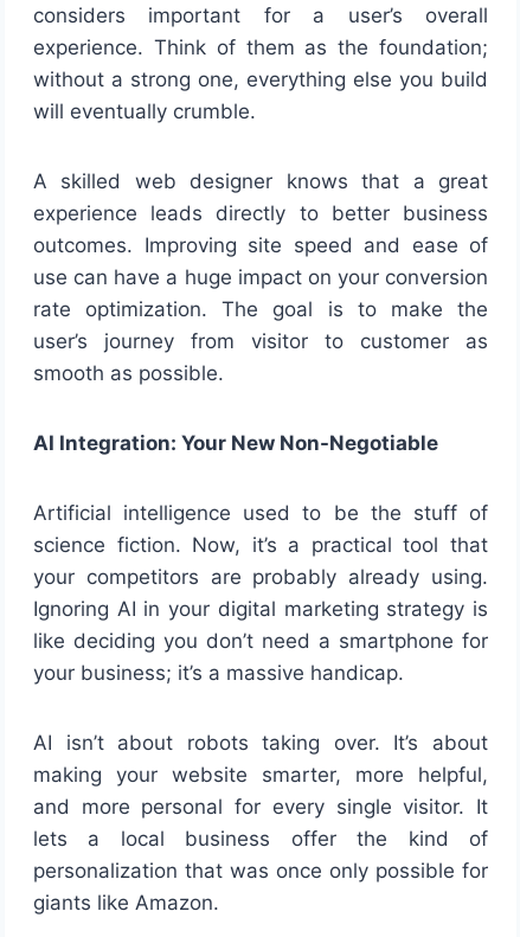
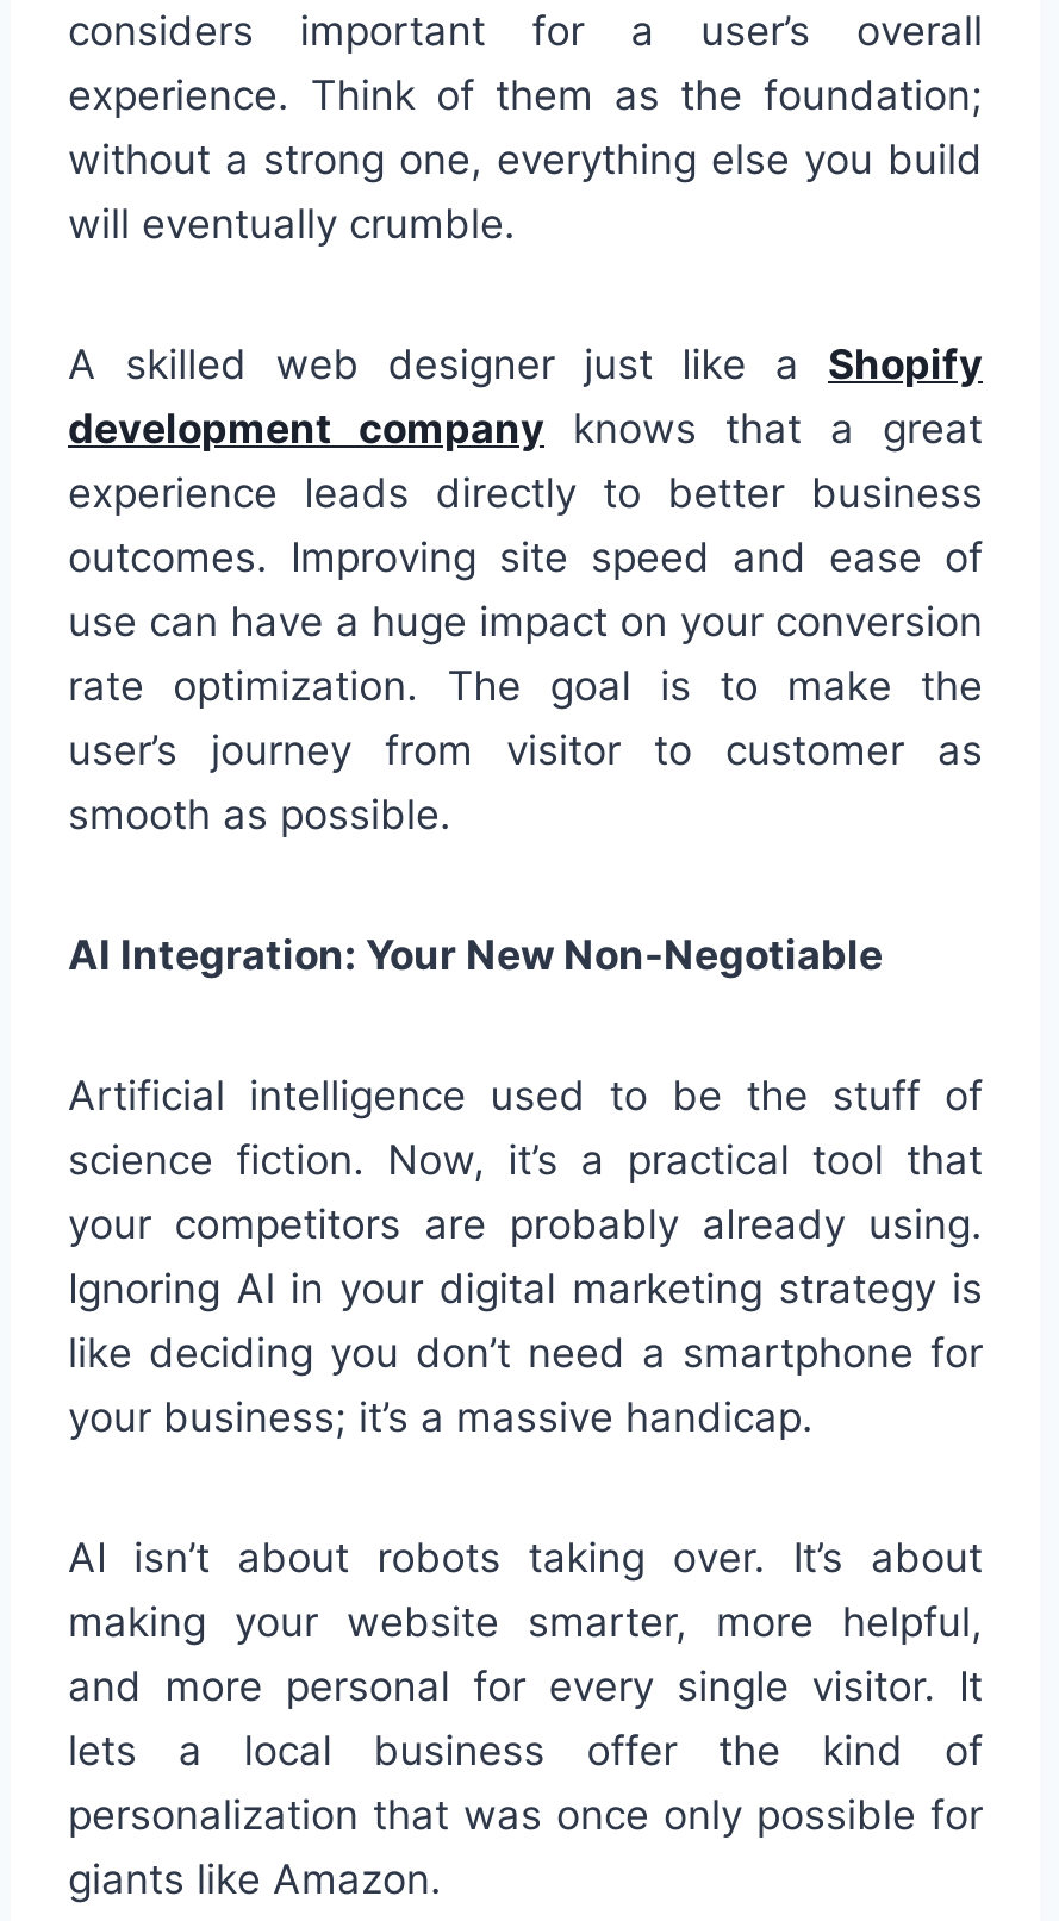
[33,170,488,194] A skilled web designer knows that a great -> [68,342,983,454] A skilled web designer just like a Shopify | development company knows that a great

